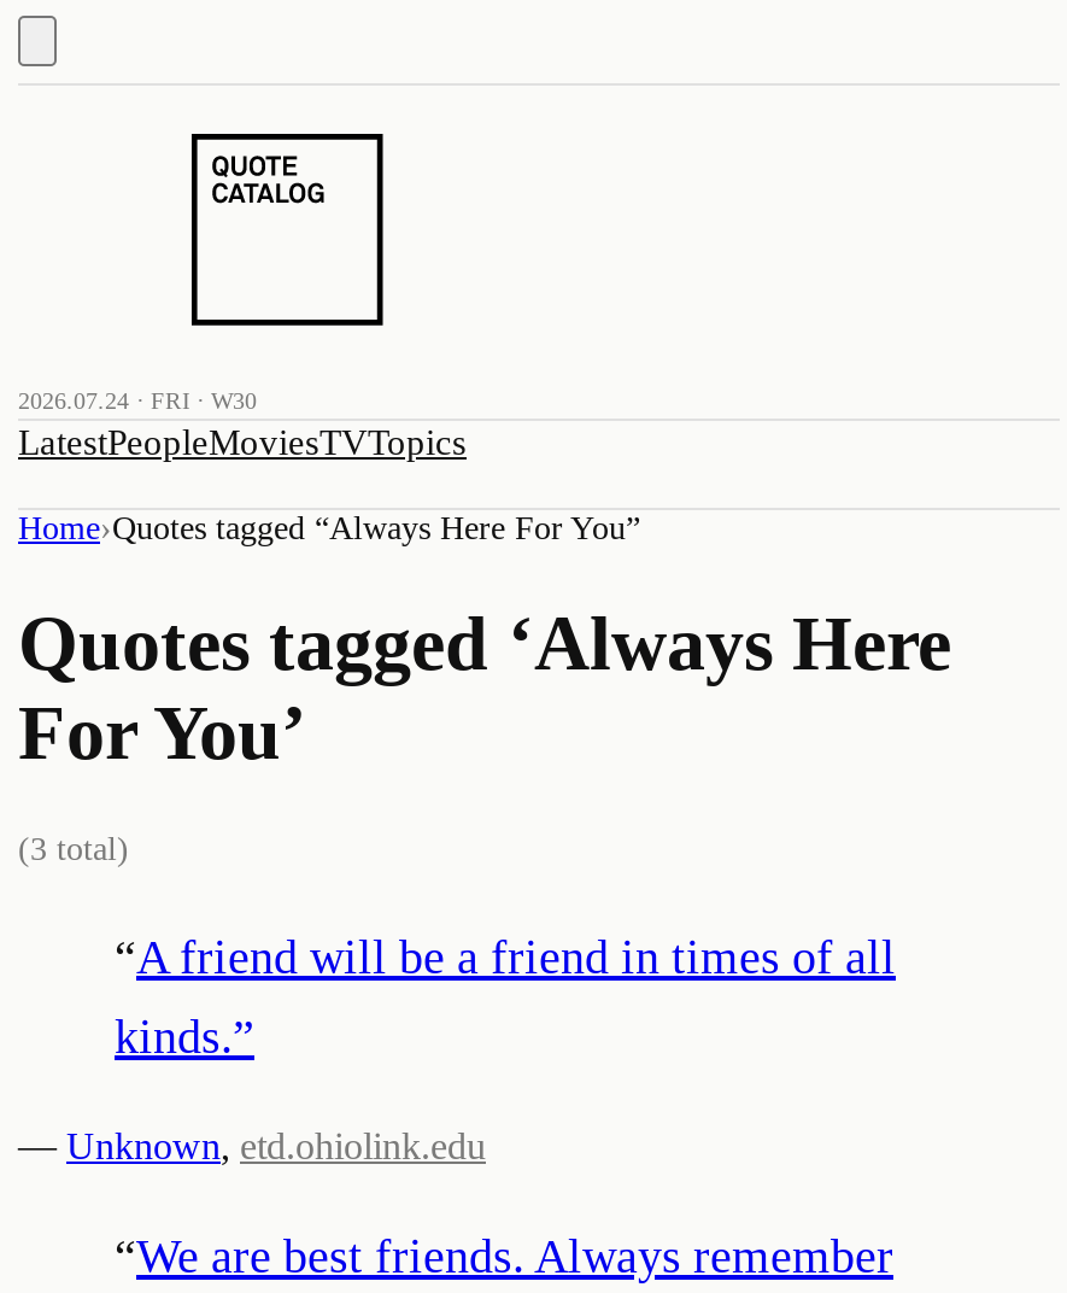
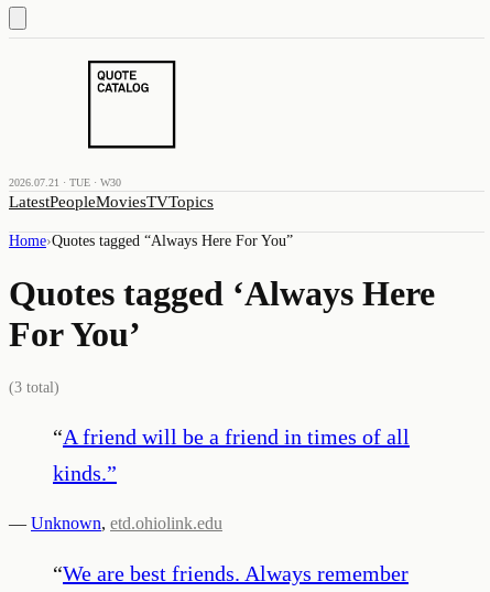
[18,387,257,414] 2026.07.24 · FRI · W30 -> [9,176,121,189] 2026.07.21 · TUE · W30

